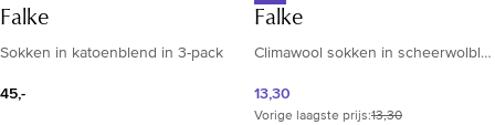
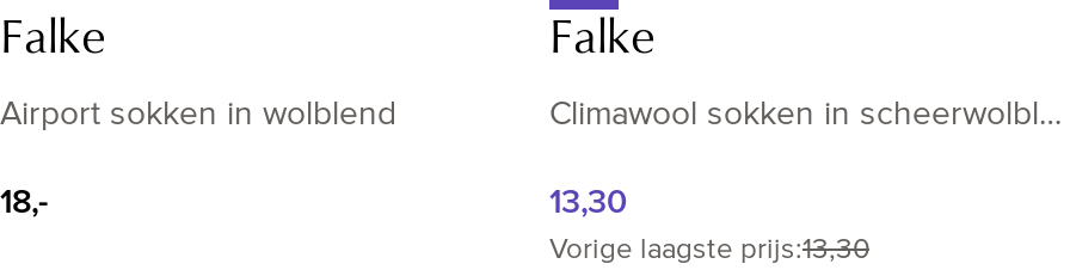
[0,43,223,61] Sokken in katoenblend in 3-pack -> [0,93,396,131] Airport sokken in wolblend
[0,82,25,104] 45,- -> [0,177,48,225] 18,-

